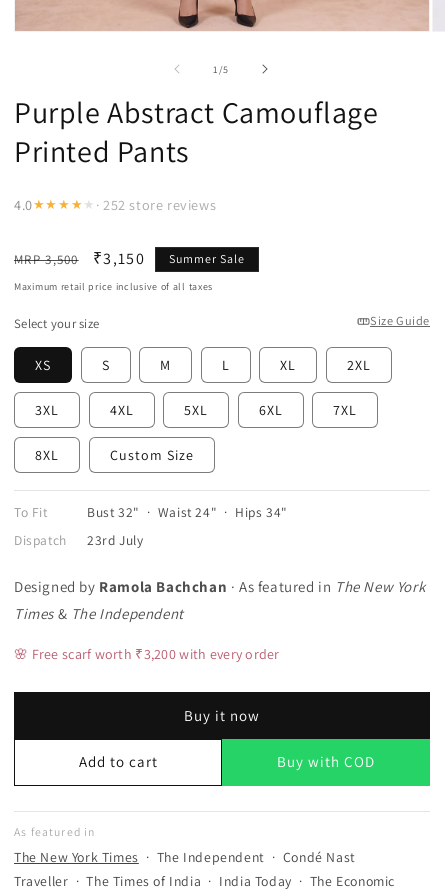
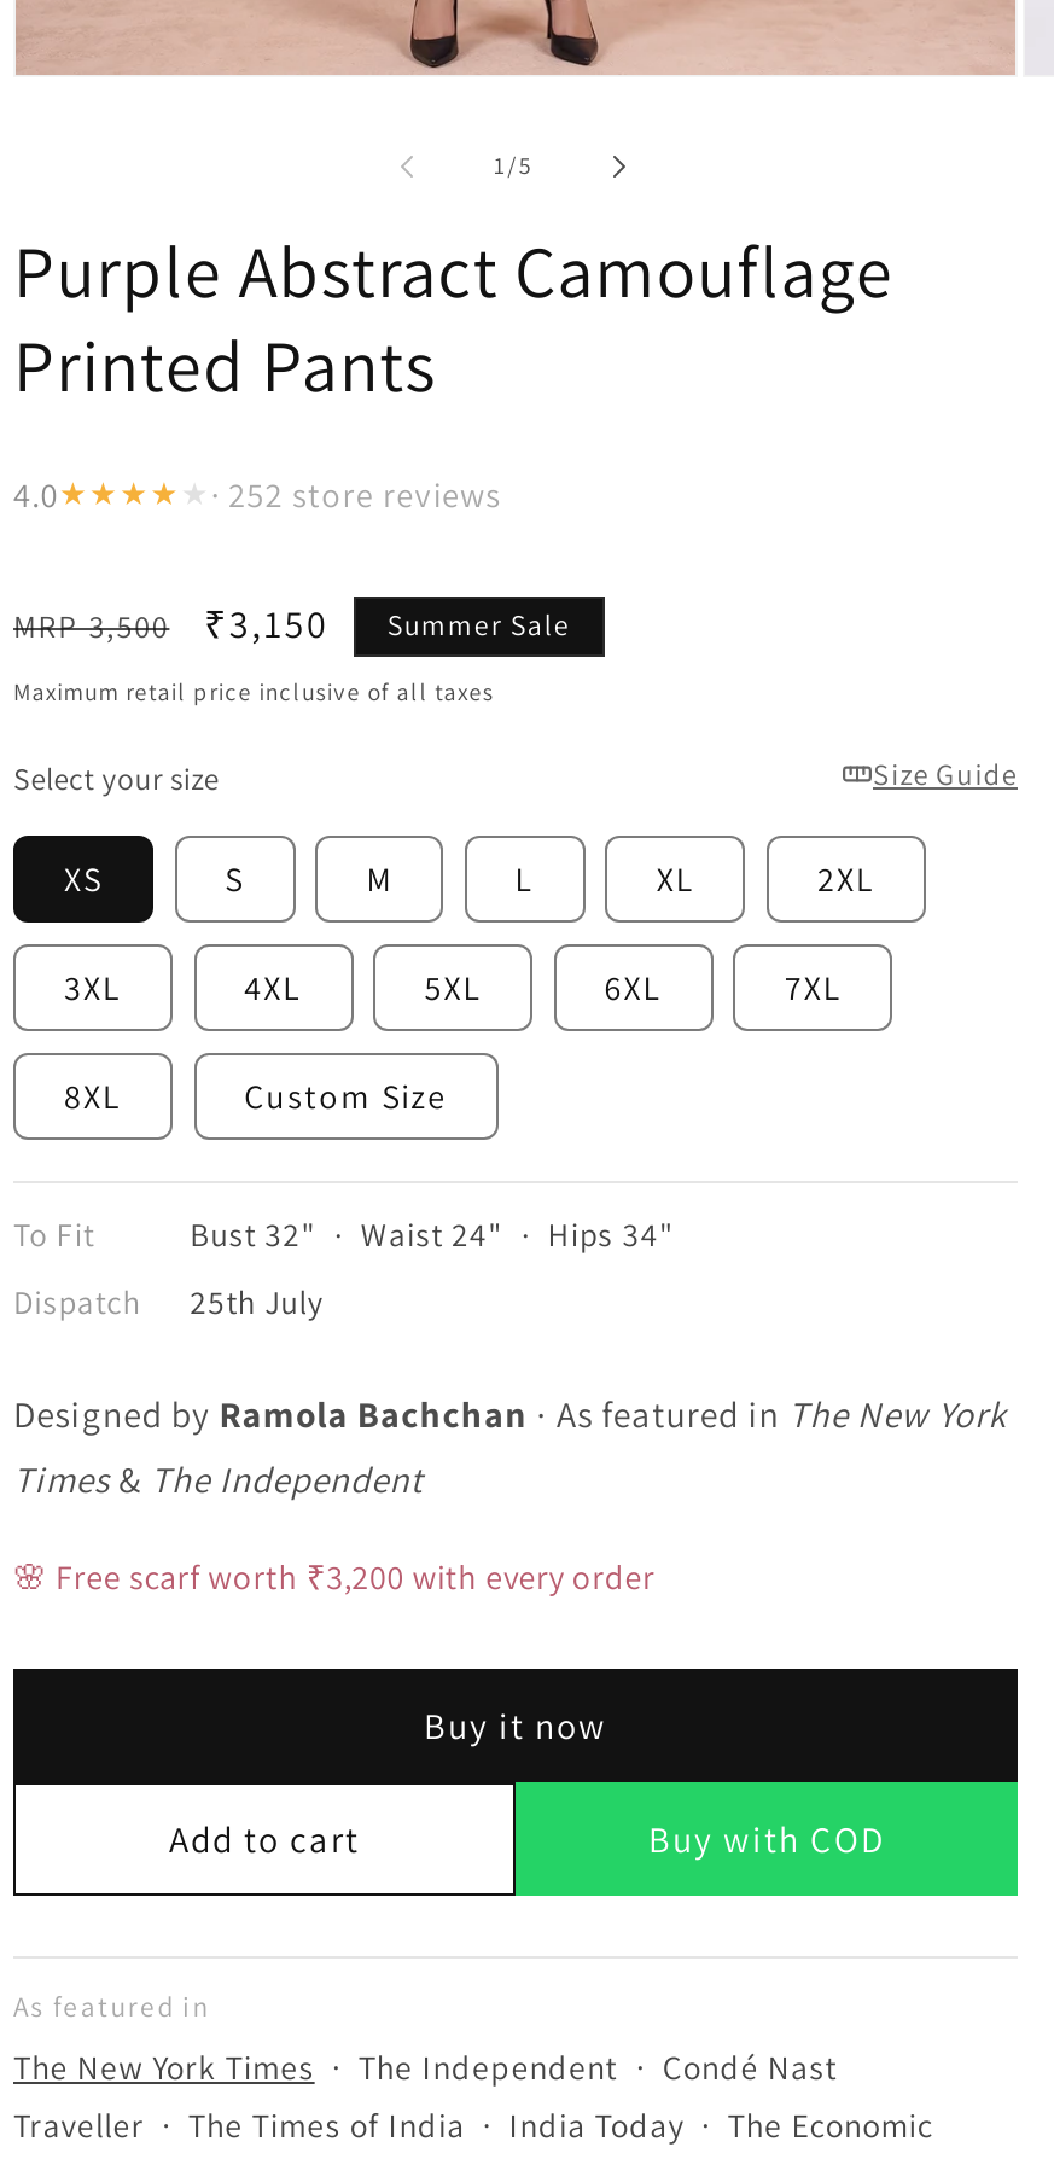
[14,530,143,548] Dispatch 23rd July -> [13,1281,324,1325] Dispatch 25th July

